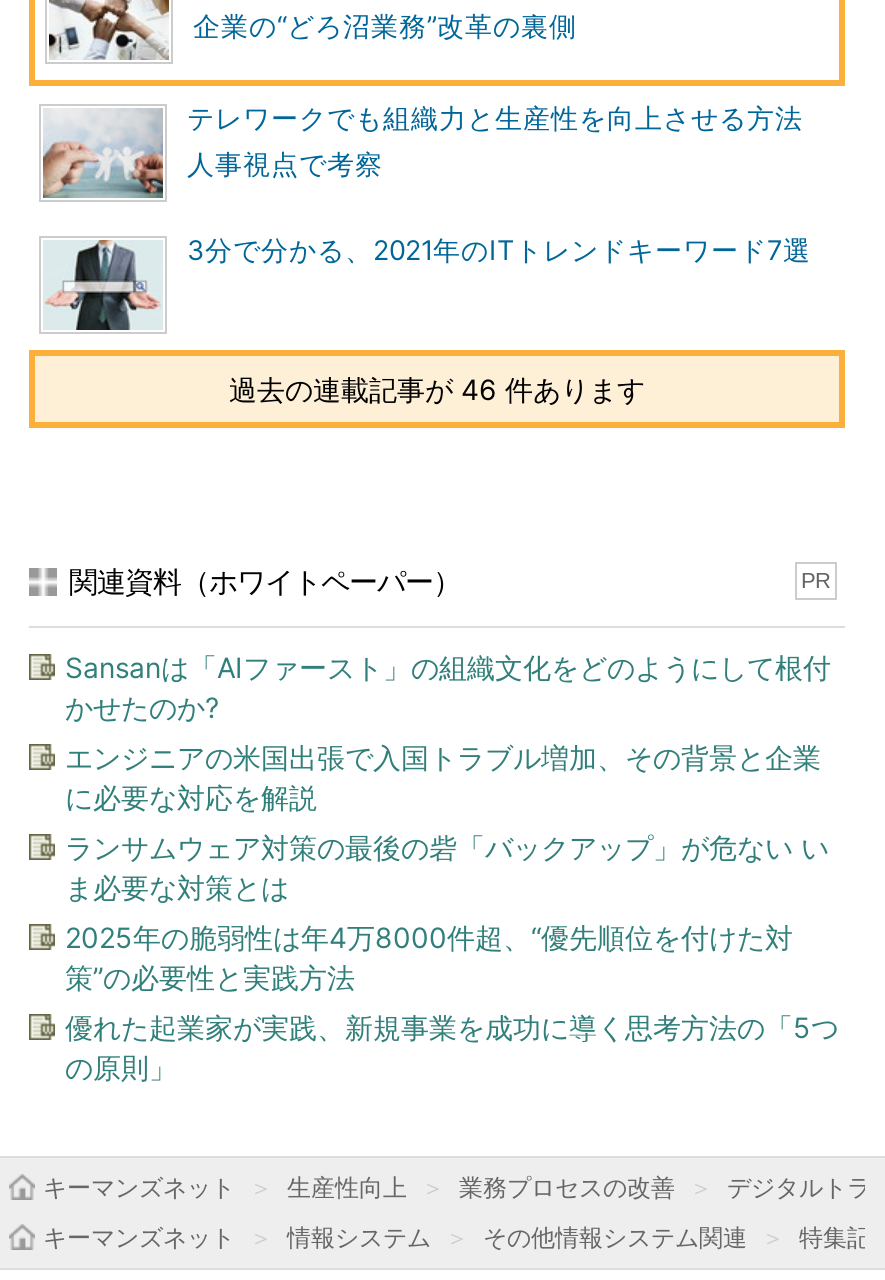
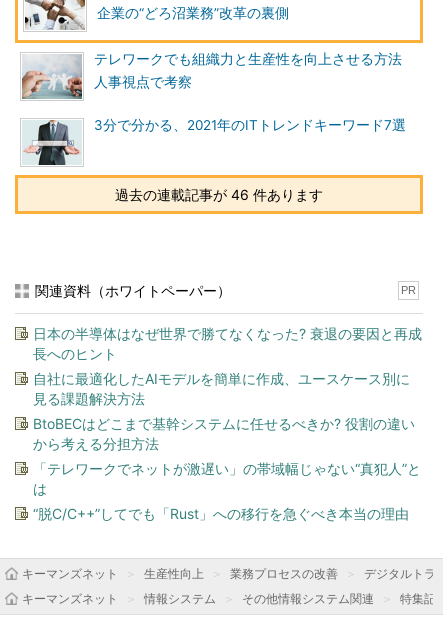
[65,650,831,724] Sansanは「AIファースト」の組織文化をどのようにして根付 | かせたのか? -> [33,325,422,362] 日本の半導体はなぜ世界で勝てなくなった? 衰退の要因と再成 | 長へのヒント
[65,740,821,814] エンジニアの米国出張で入国トラブル増加、その背景と企業 | に必要な対応を解説 -> [33,370,410,407] 自社に最適化したAIモデルを簡単に作成、ユースケース別に | 見る課題解決方法
[65,830,829,904] ランサムウェア対策の最後の砦「バックアップ」が危ない い | ま必要な対策とは -> [33,415,415,452] BtoBECはどこまで基幹システムに任せるべきか? 役割の違い | から考える分担方法
[65,920,793,994] 2025年の脆弱性は年4万8000件超、“優先順位を付けた対 | 策”の必要性と実践方法 -> [33,460,421,497] 「テレワークでネットが激遅い」の帯域幅じゃない“真犯人”と | は
[65,1010,839,1084] 優れた起業家が実践、新規事業を成功に導く思考方法の「5つ | の原則」 -> [33,505,409,522] “脱C/C++”してでも「Rust」への移行を急ぐべき本当の理由

